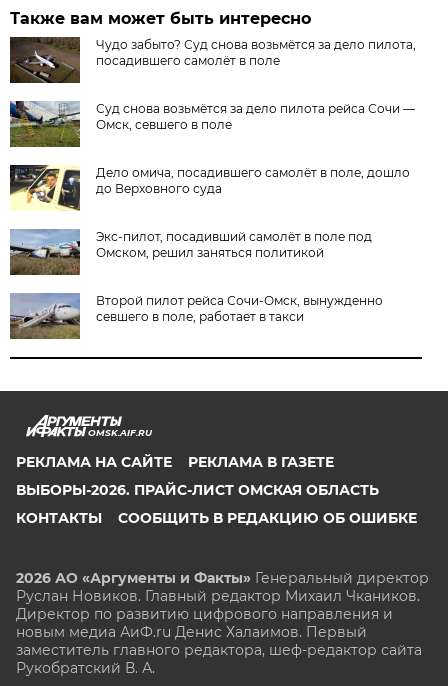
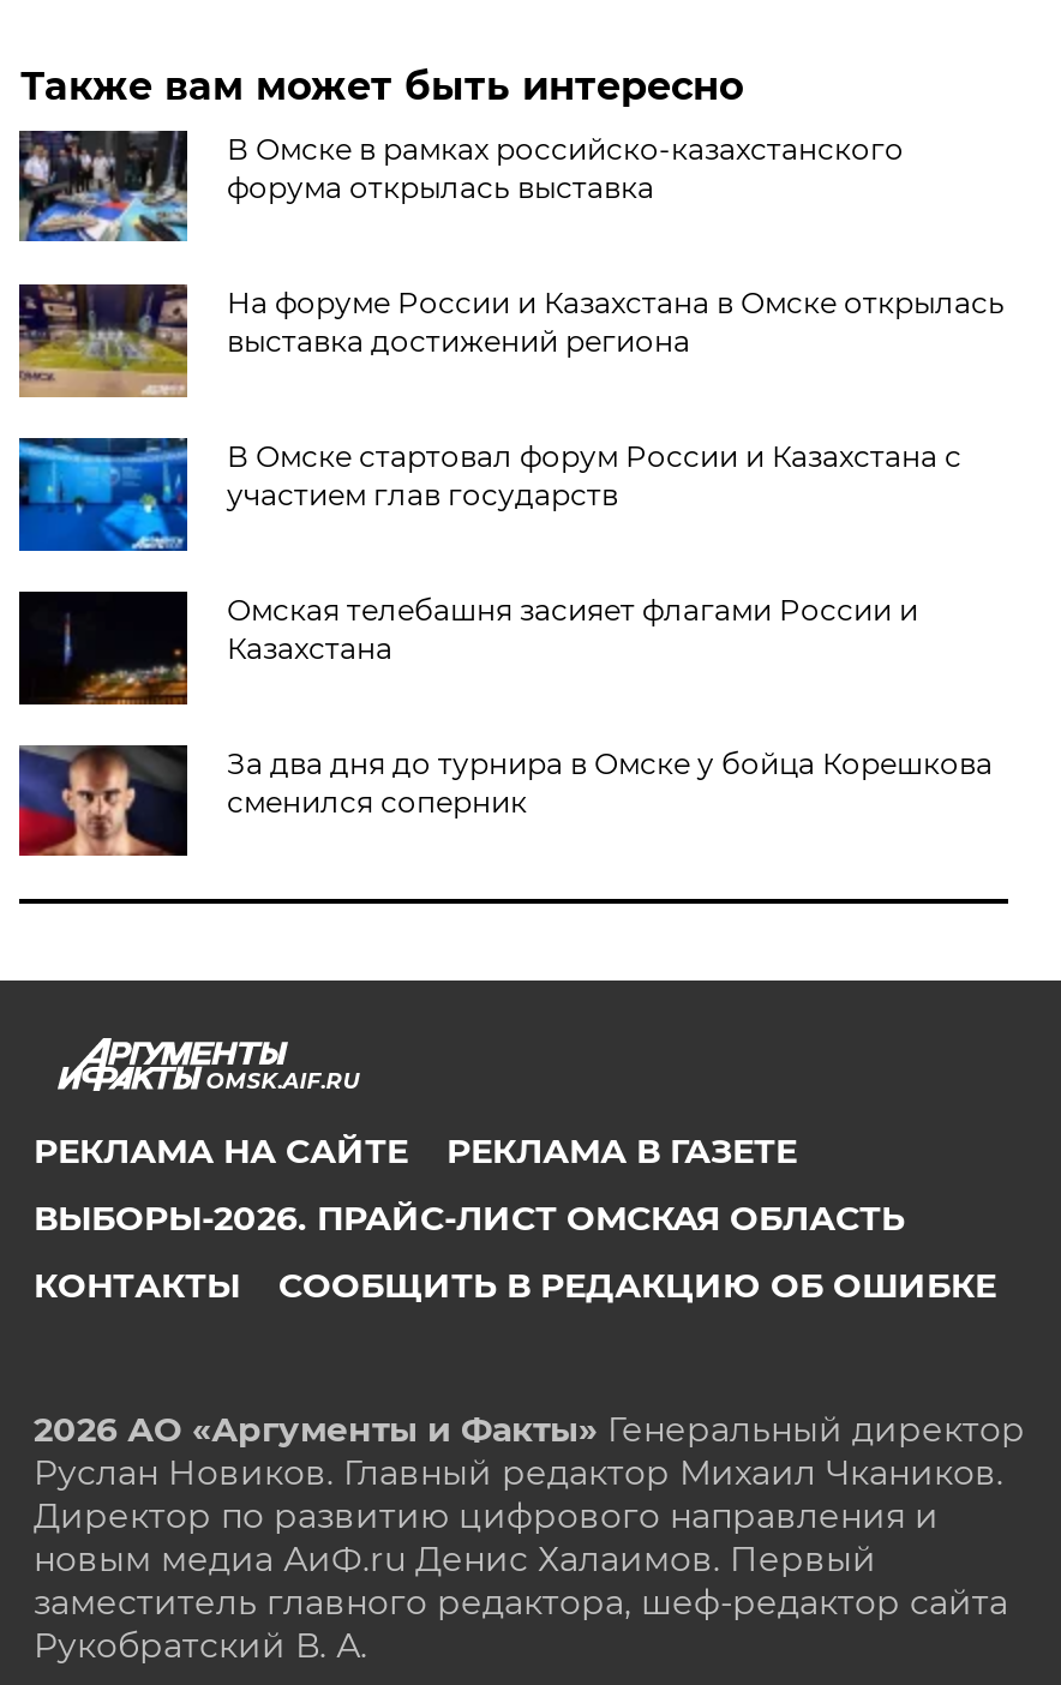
[9,37,416,84] [image] | Чудо забыто? Суд снова возьмётся за дело пилота, | посадившего самолёт в поле -> [19,131,904,244] [image] | В Омске в рамках российско-казахстанского | форума открылась выставка
[9,100,415,148] [image] | Суд снова возьмётся за дело пилота рейса Сочи — | Омск, севшего в поле -> [17,282,1004,400] [image] | На форуме России и Казахстана в Омске открылась | выставка достижений региона
[9,164,410,212] [image] | Дело омича, посадившего самолёт в поле, дошло | до Верховного суда -> [17,436,961,553] [image] | В Омске стартовал форум России и Казахстана с | участием глав государств
[9,228,372,275] [image] | Экс-пилот, посадивший самолёт в поле под | Омском, решил заняться политикой -> [17,589,918,704] [image] | Омская телебашня засияет флагами России и | Казахстана
[9,292,383,340] [image] | Второй пилот рейса Сочи-Омск, вынужденно | севшего в поле, работает в такси -> [17,743,992,858] [image] | За два дня до турнира в Омске у бойца Корешкова | сменился соперник

